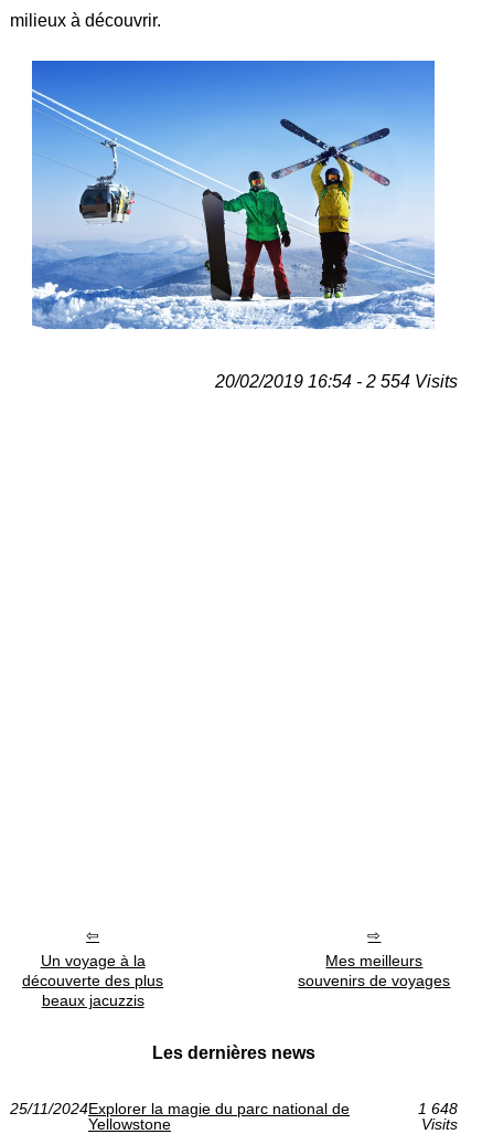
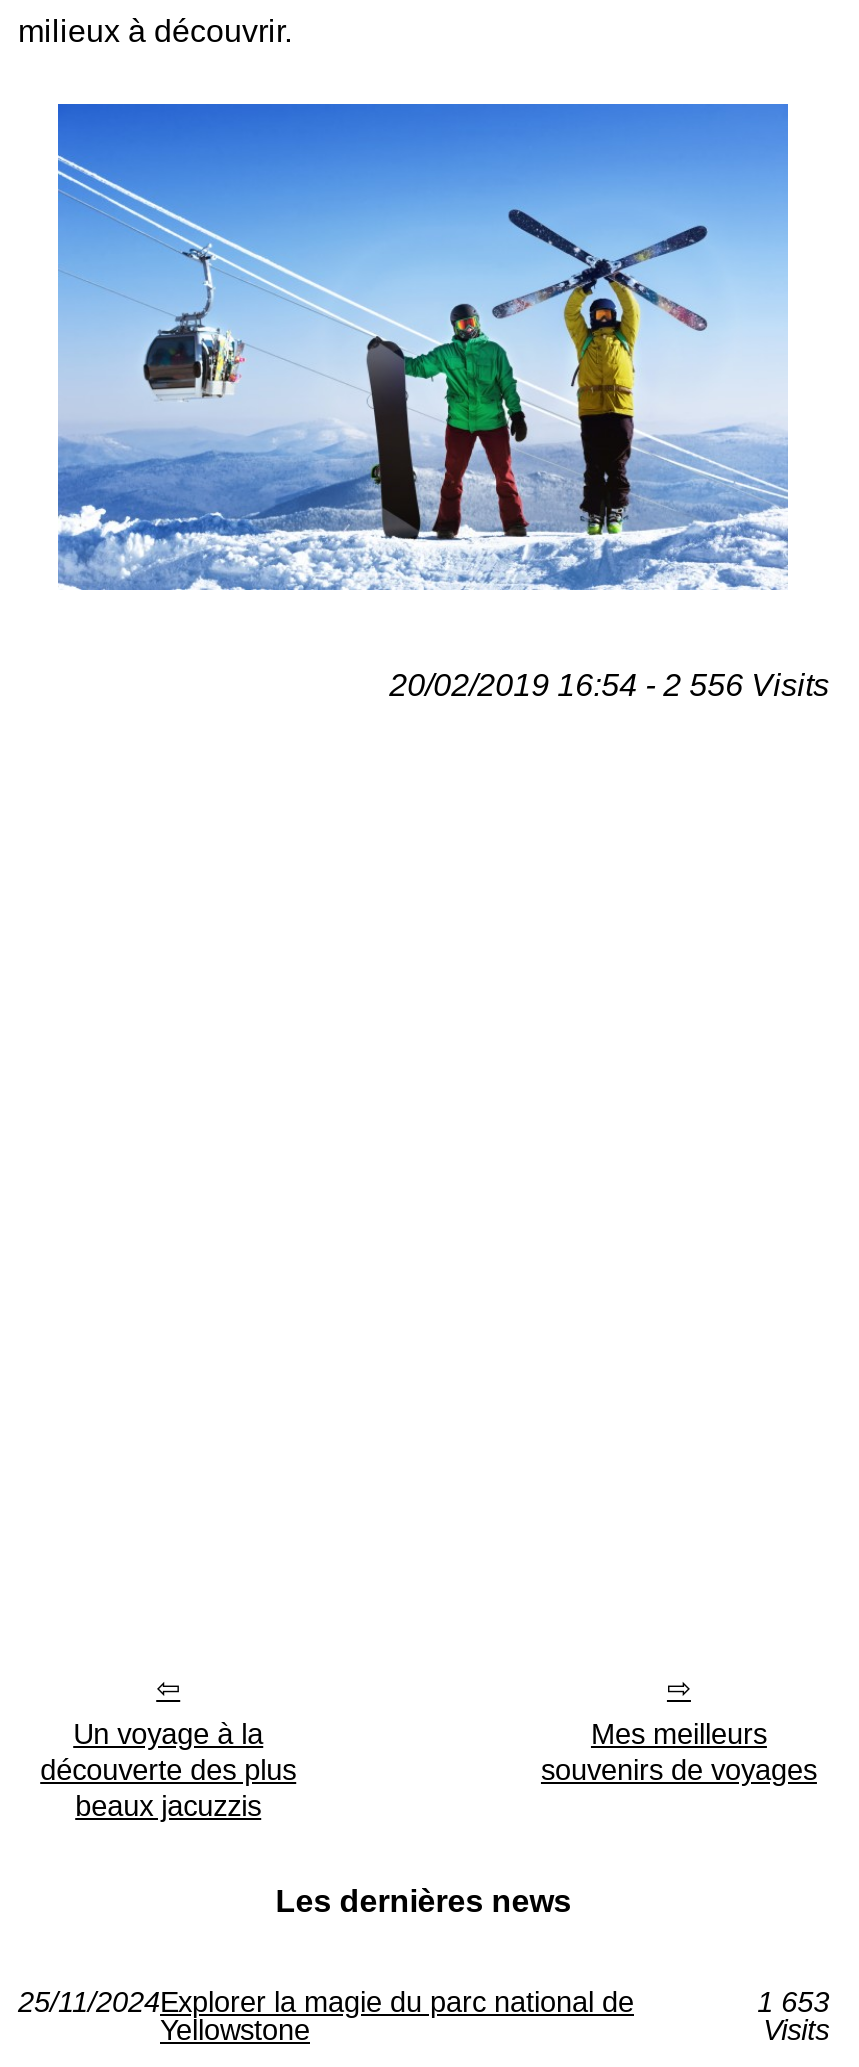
[215,372,457,391] 20/02/2019 16:54 - 2 554 Visits -> [389,669,829,703] 20/02/2019 16:54 - 2 556 Visits
[418,1100,457,1118] 1 648 -> [757,1987,829,2019] 1 653

